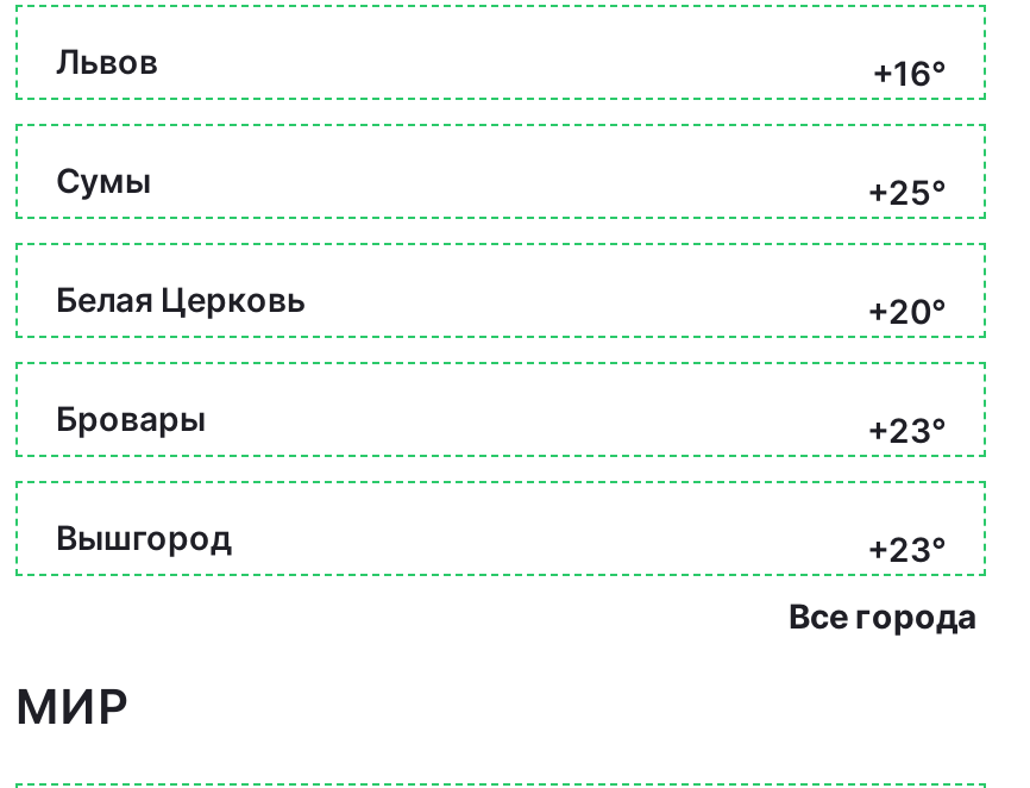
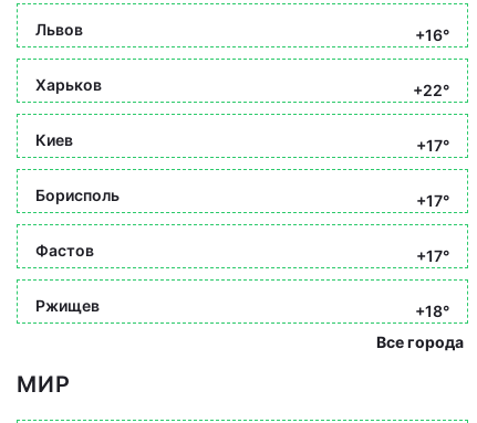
[56,158,946,569] Сумы | +25° | Белая Церковь | +20° | Бровары | +23° | Вышгород | +23° -> [35,75,449,320] Харьков | +22° | Киев | +17° | Борисполь | +17° | Фастов | +17° | Ржищев | +18°

